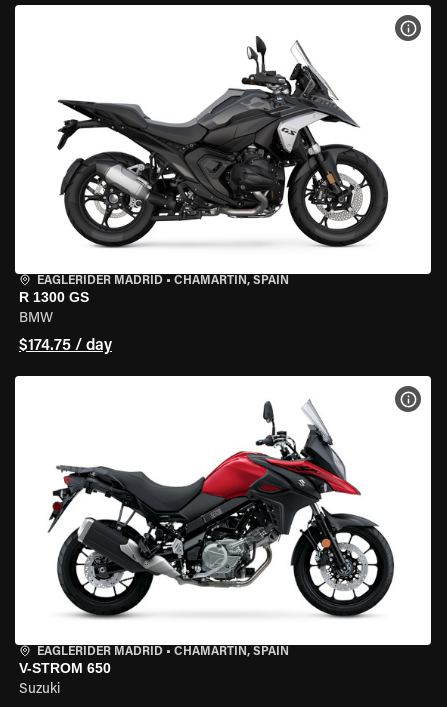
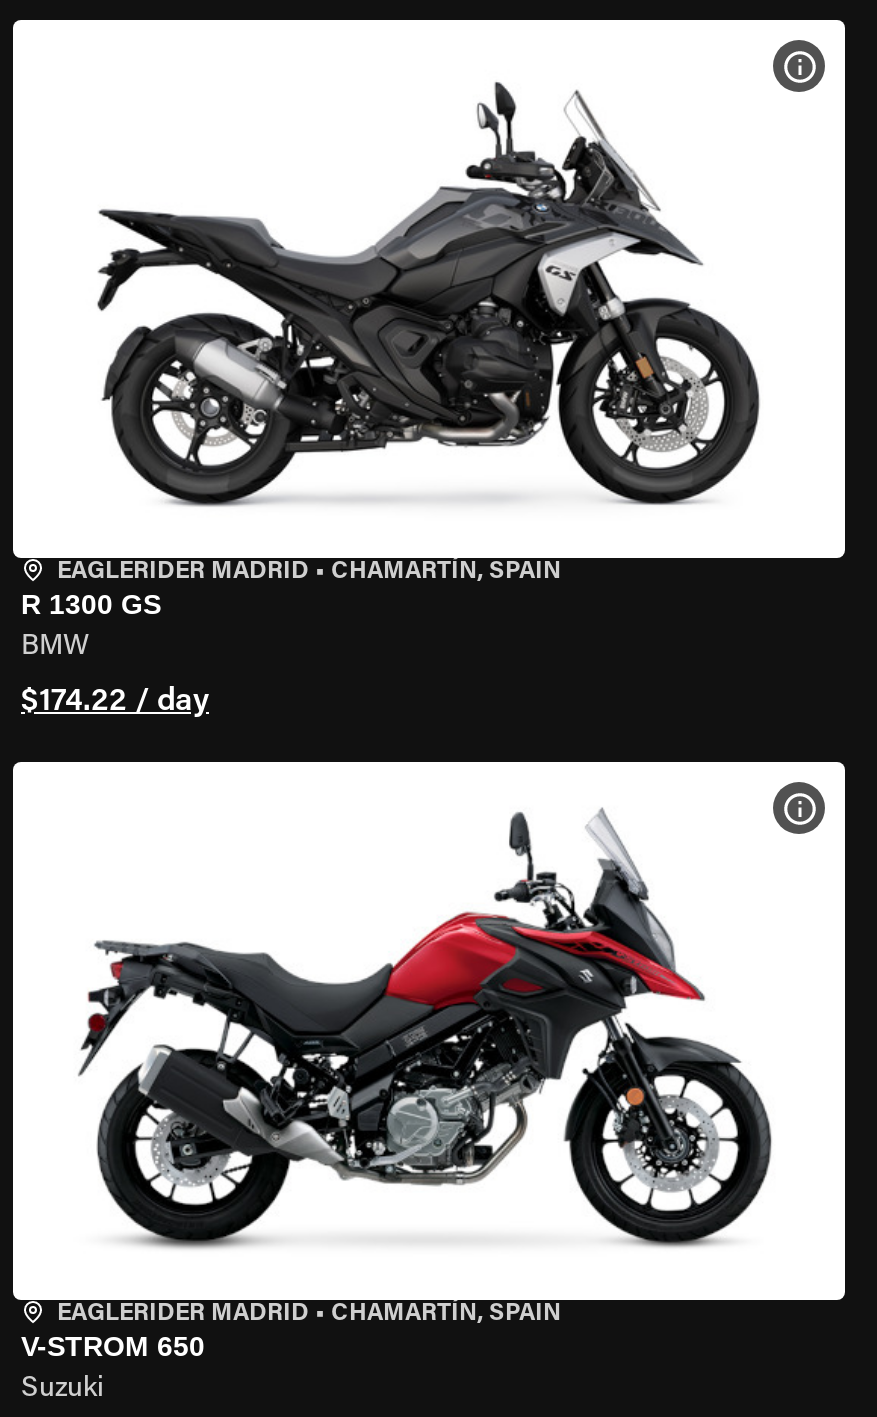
[19,338,112,354] $174.75 / day -> [21,686,209,718] $174.22 / day

